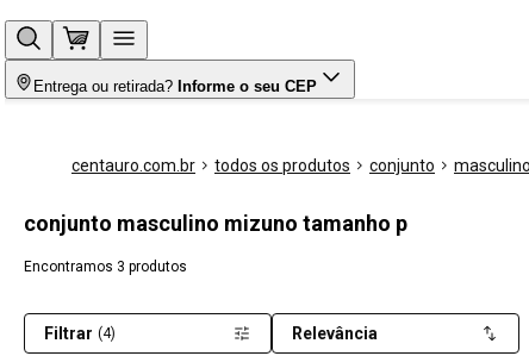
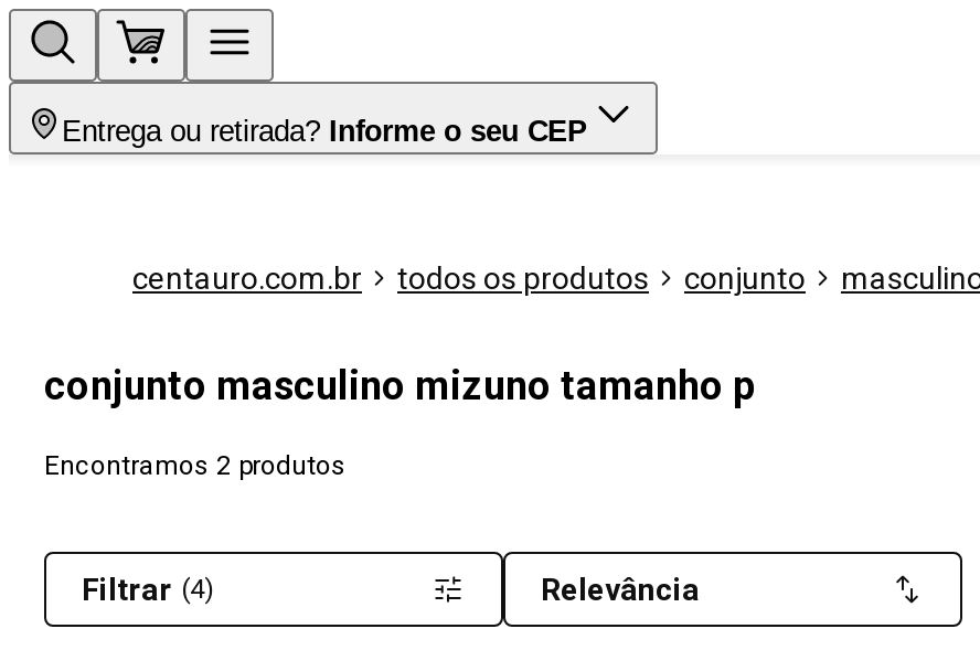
[24,258,187,275] Encontramos 3 produtos -> [44,450,347,481] Encontramos 2 produtos

